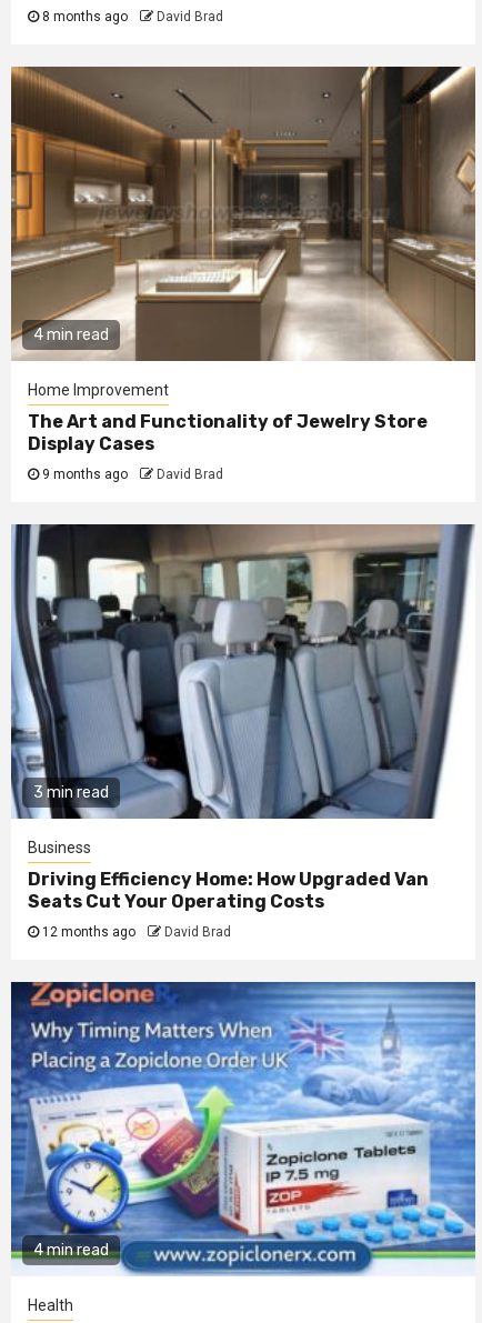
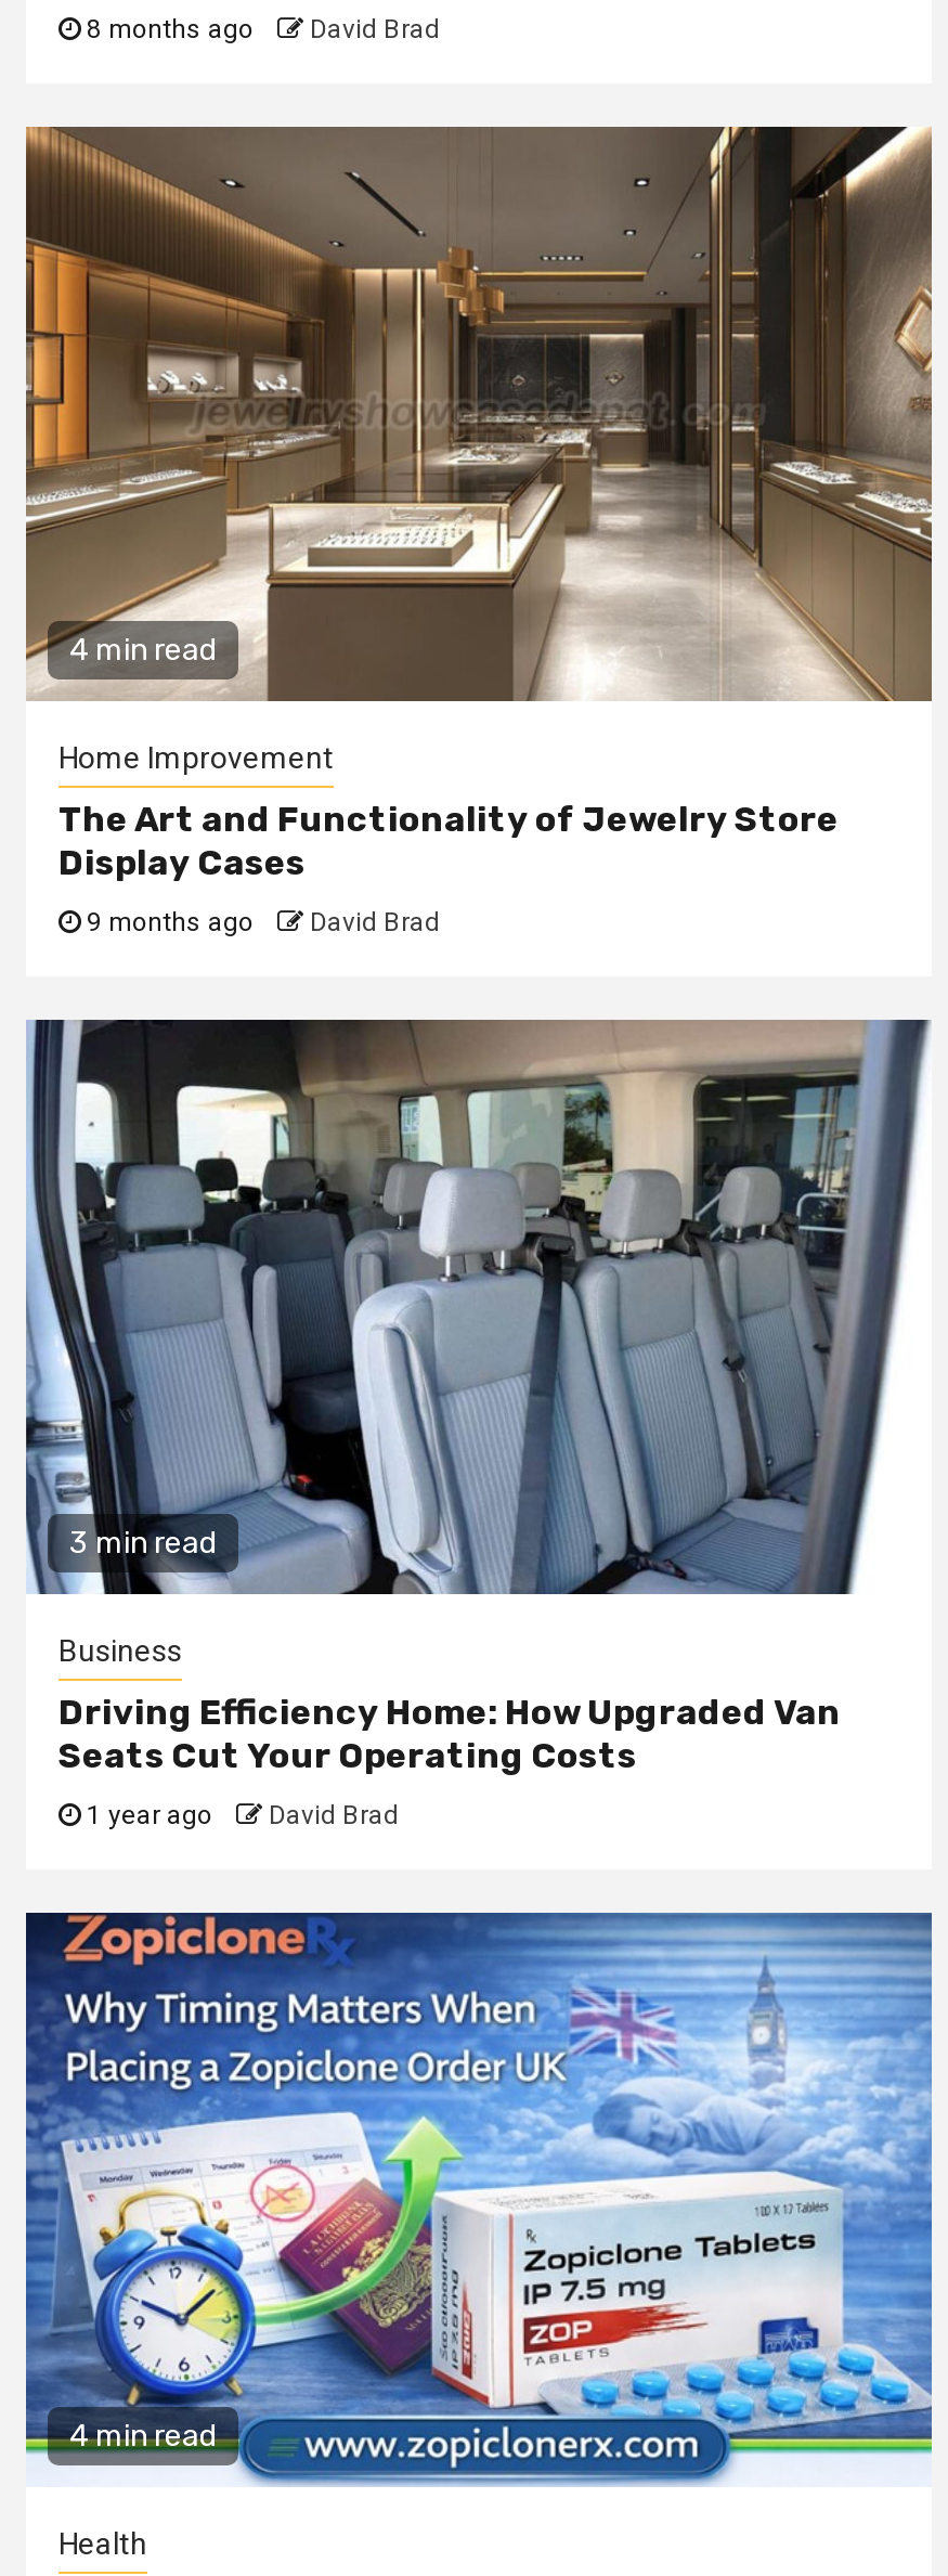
[39,924,231,940] 12 months ago David Brad -> [80,1800,399,1830] 1 year ago David Brad

